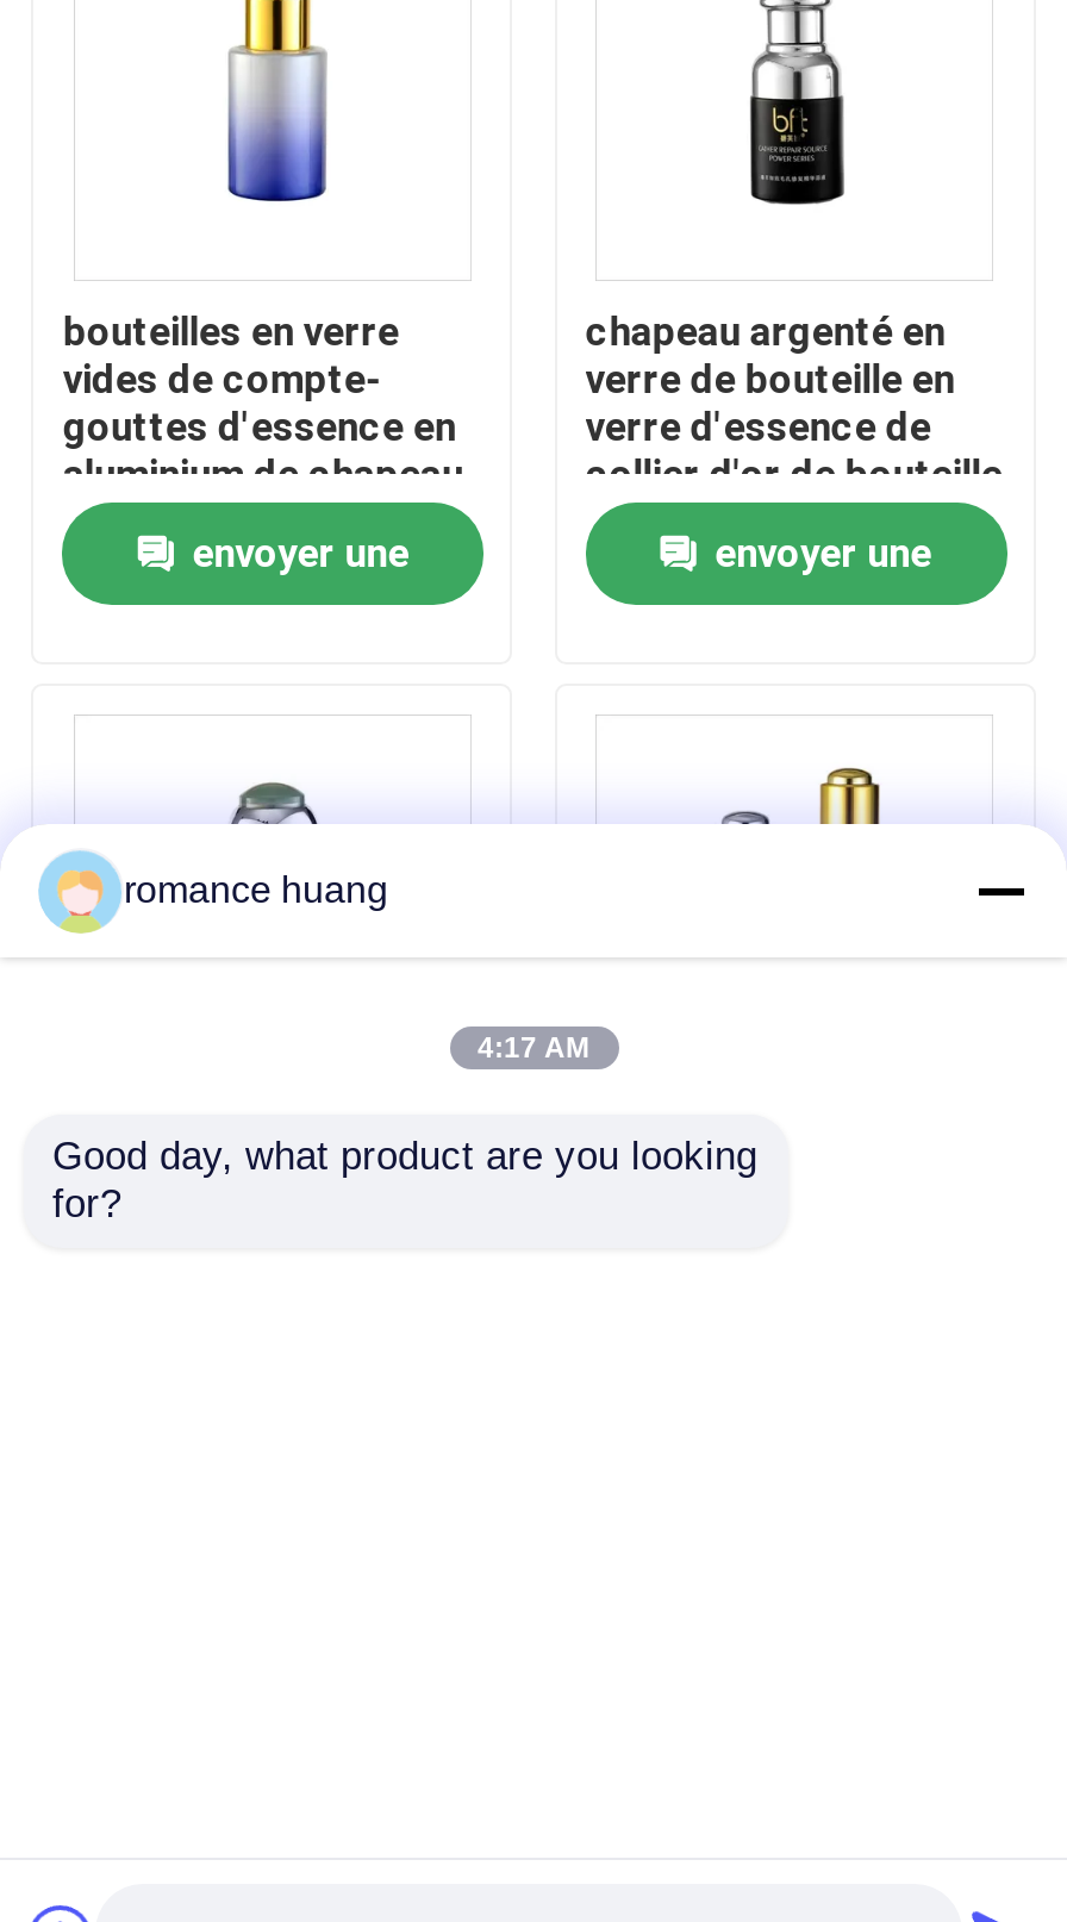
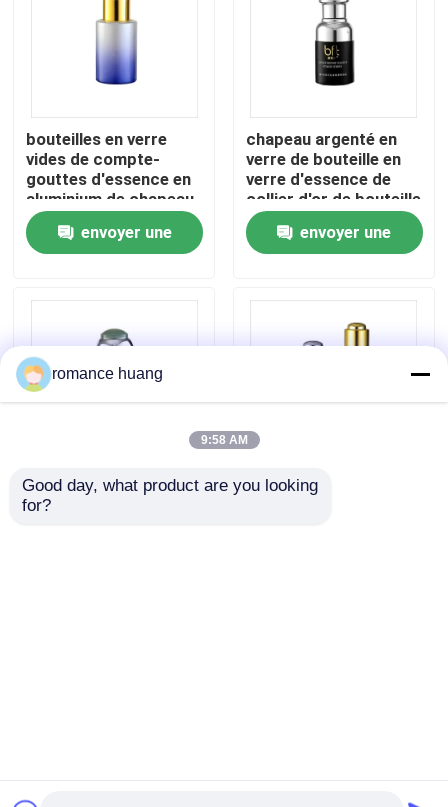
[478,1031,589,1065] 4:17 AM -> [200,433,247,447] 9:58 AM

